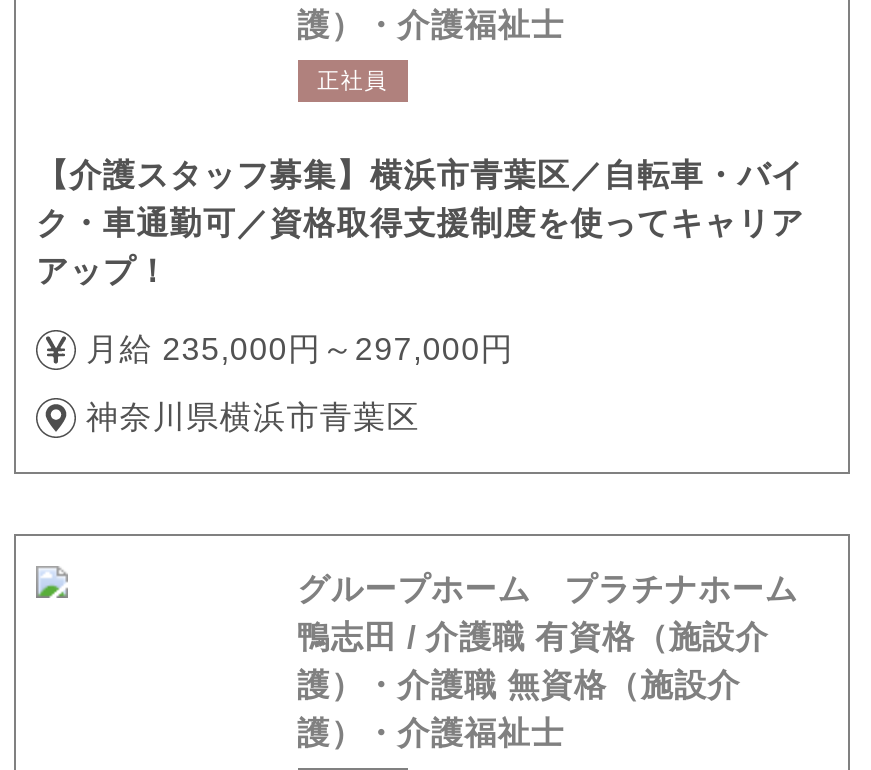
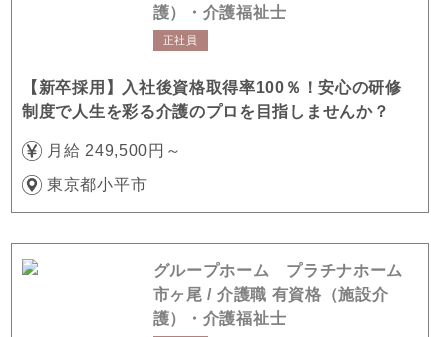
[36,158,804,288] 【介護スタッフ募集】横浜市青葉区／自転車・バイ | ク・車通勤可／資格取得支援制度を使ってキャリア | アップ！ -> [22,79,402,120] 【新卒採用】入社後資格取得率100％！安心の研修 | 制度で人生を彩る介護のプロを目指しませんか？
[86,332,514,366] 月給 235,000円～297,000円 -> [47,142,181,159] 月給 249,500円～
[86,400,420,434] 神奈川県横浜市青葉区 -> [47,176,147,193] 東京都小平市
[297,620,769,702] 鴨志田 / 介護職 有資格（施設介 | 護）・介護職 無資格（施設介 -> [153,286,389,303] 市ヶ尾 / 介護職 有資格（施設介

